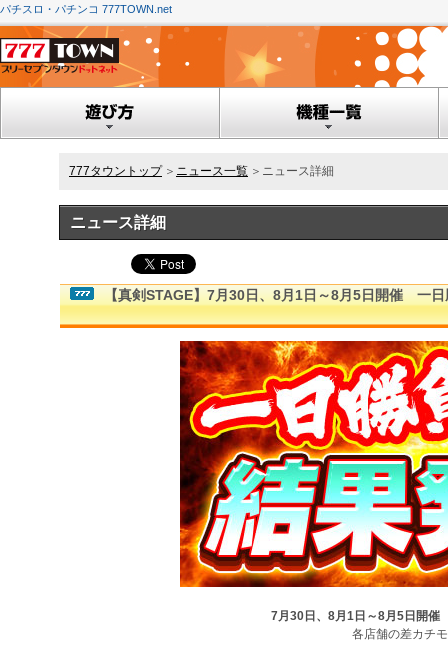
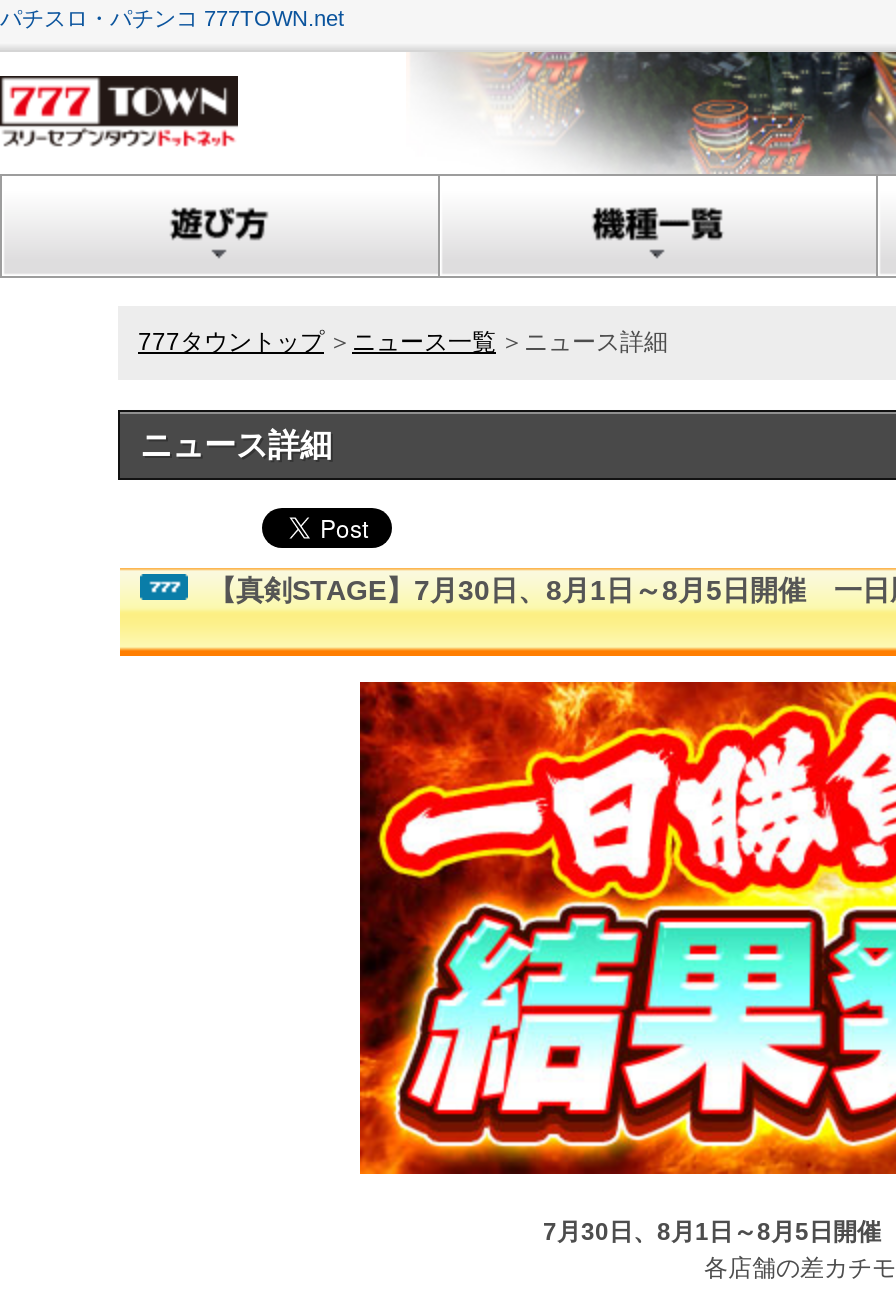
[3,25,445,88] [image] -> [6,50,890,176] [image]

